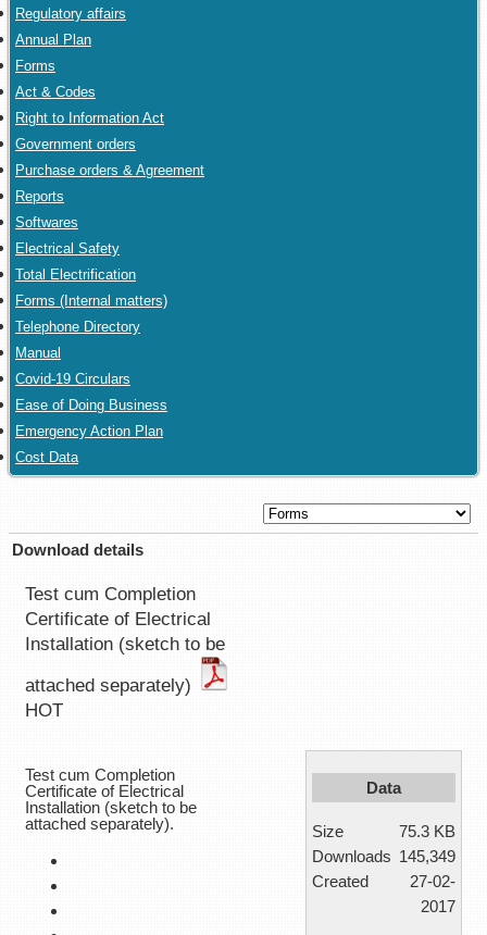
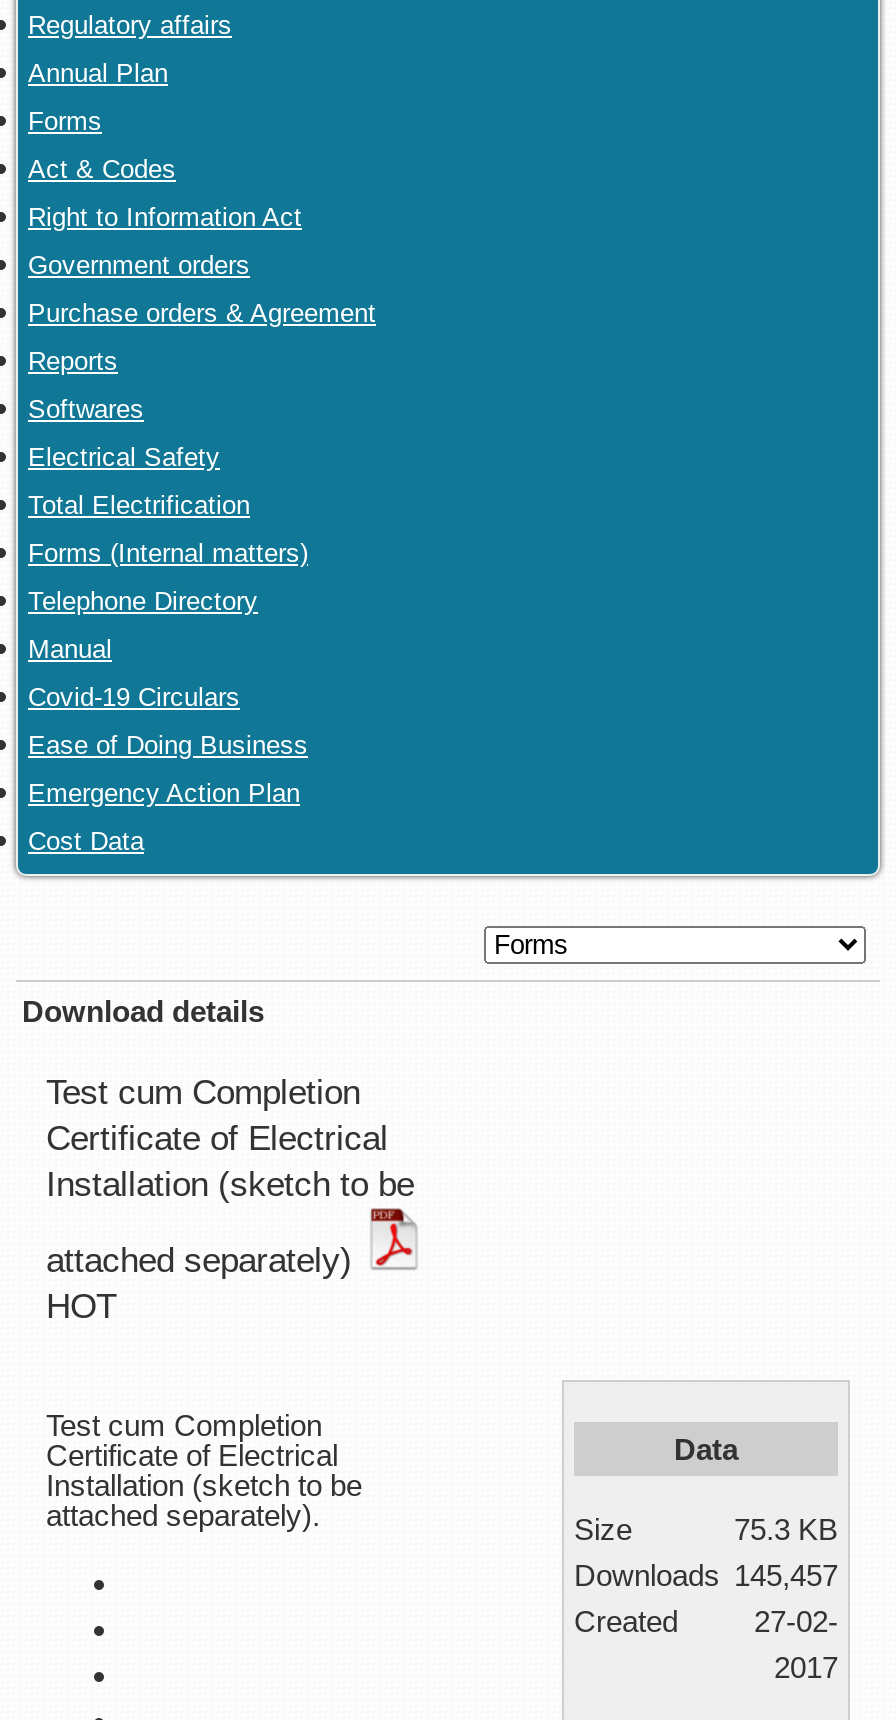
[312,847,455,865] Downloads 145,349 -> [574,1558,838,1592] Downloads 145,457

